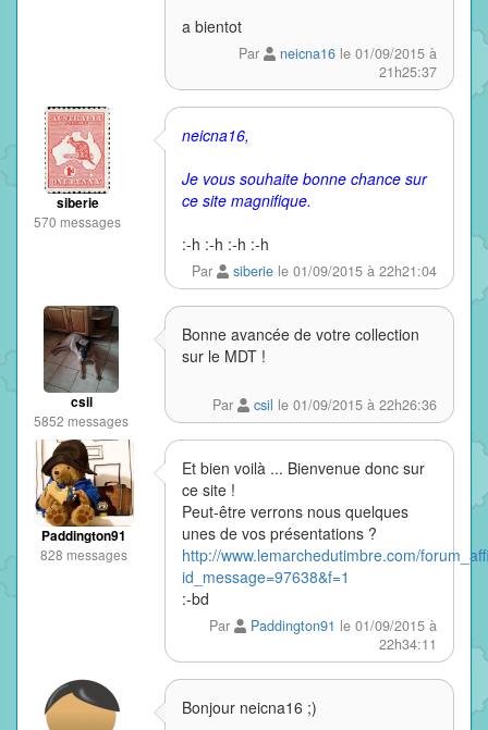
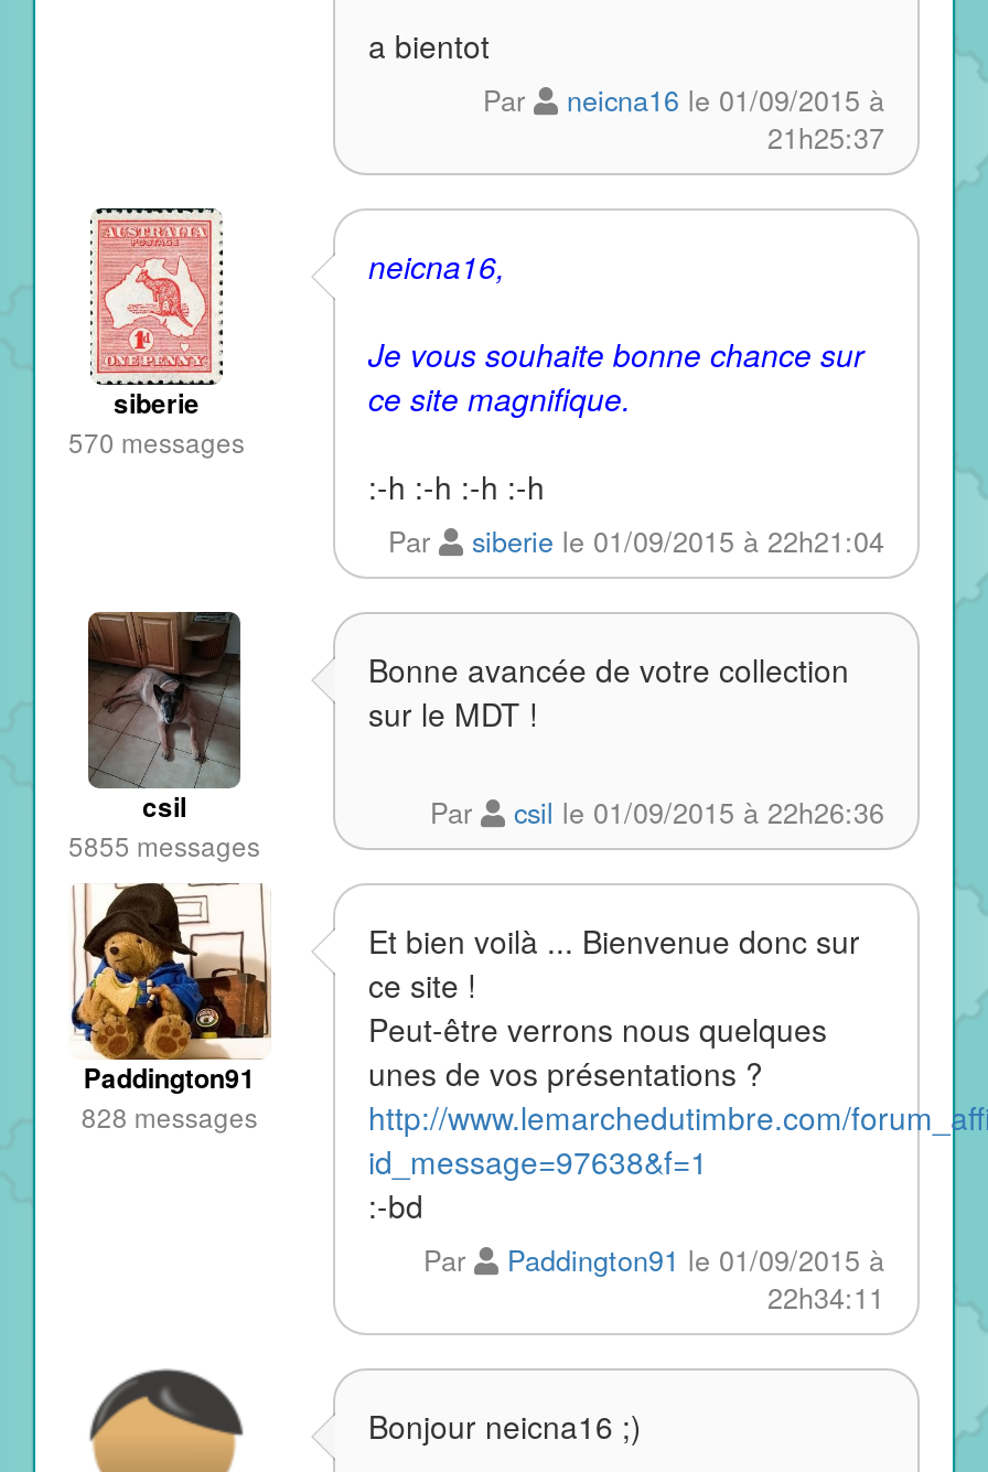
[34,411,129,430] 5852 messages -> [68,826,260,863] 5855 messages

